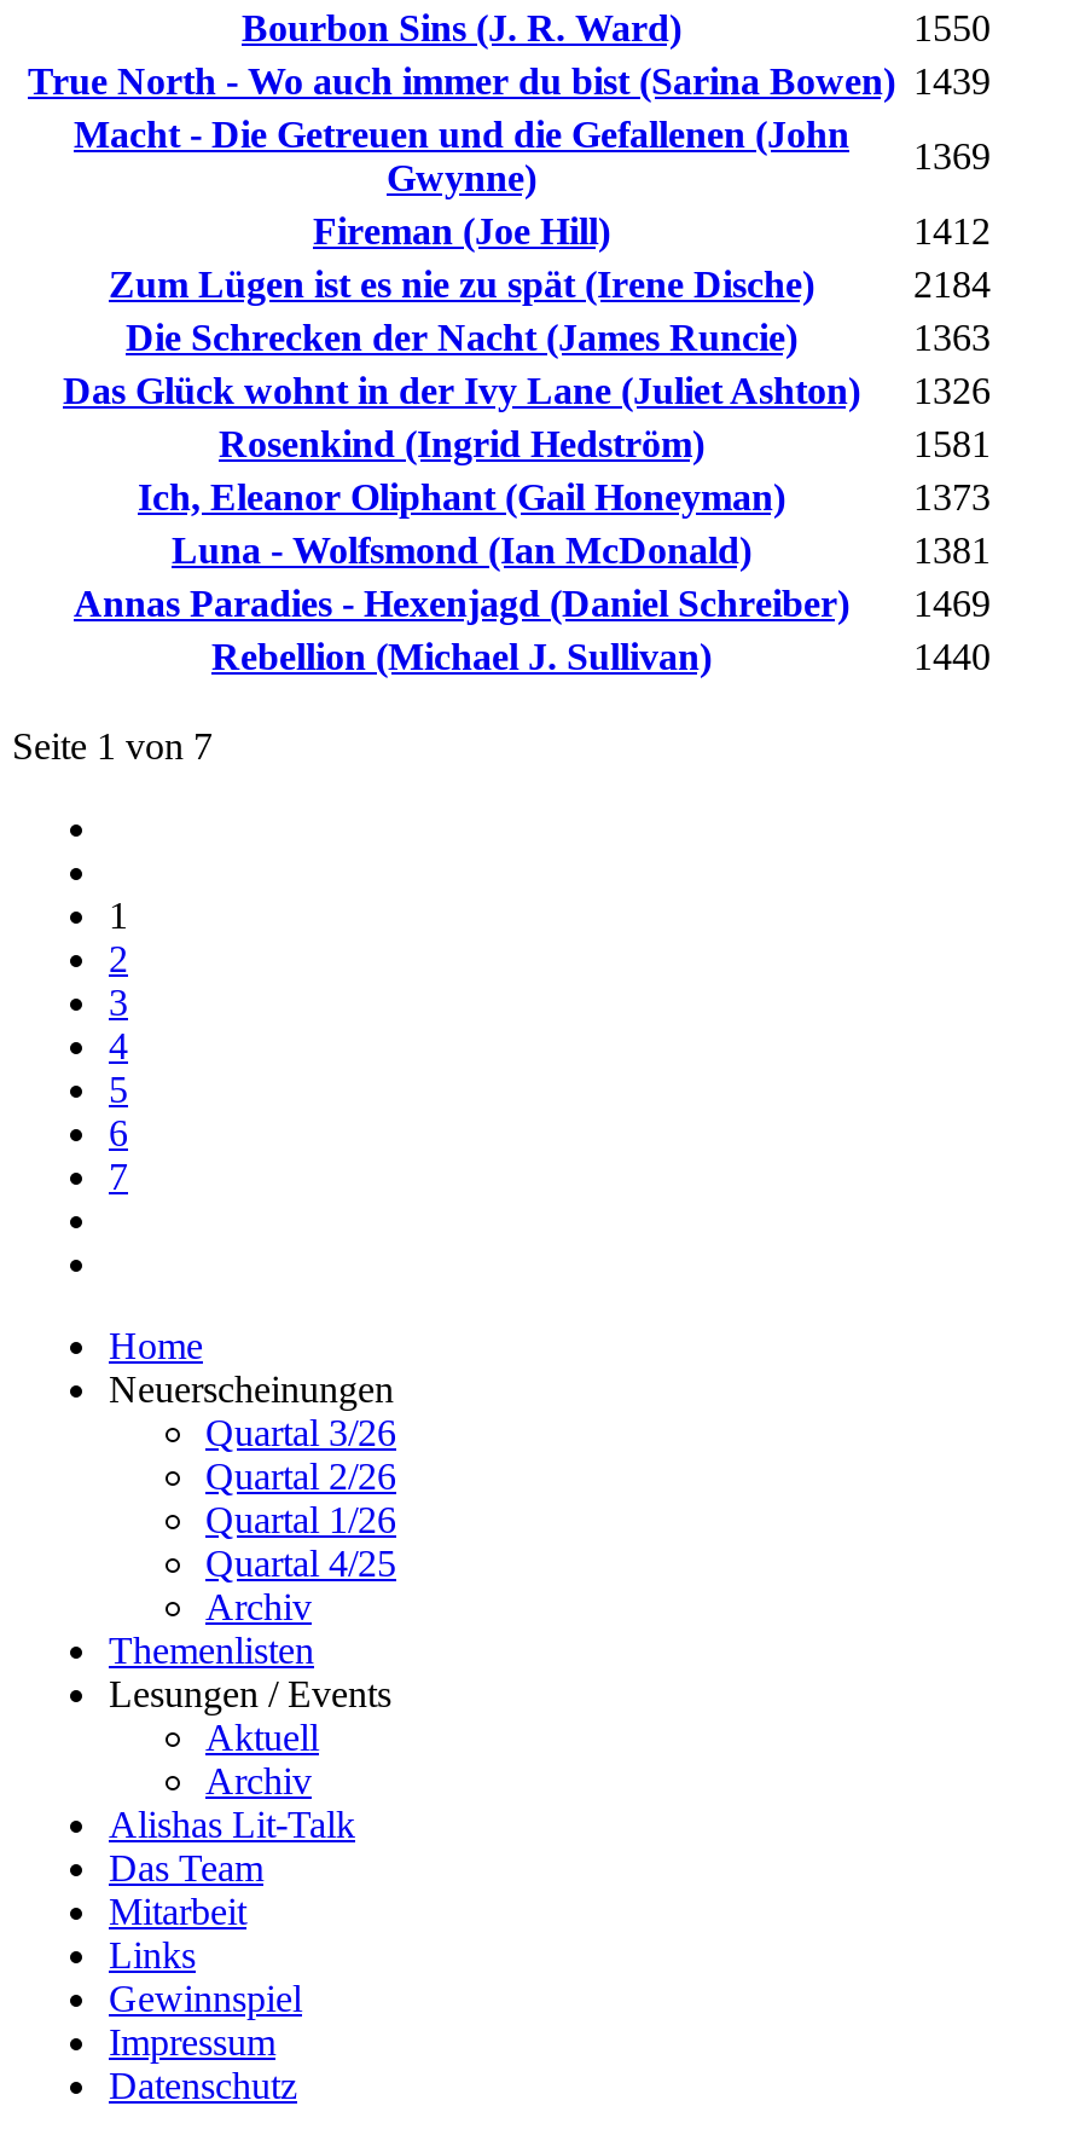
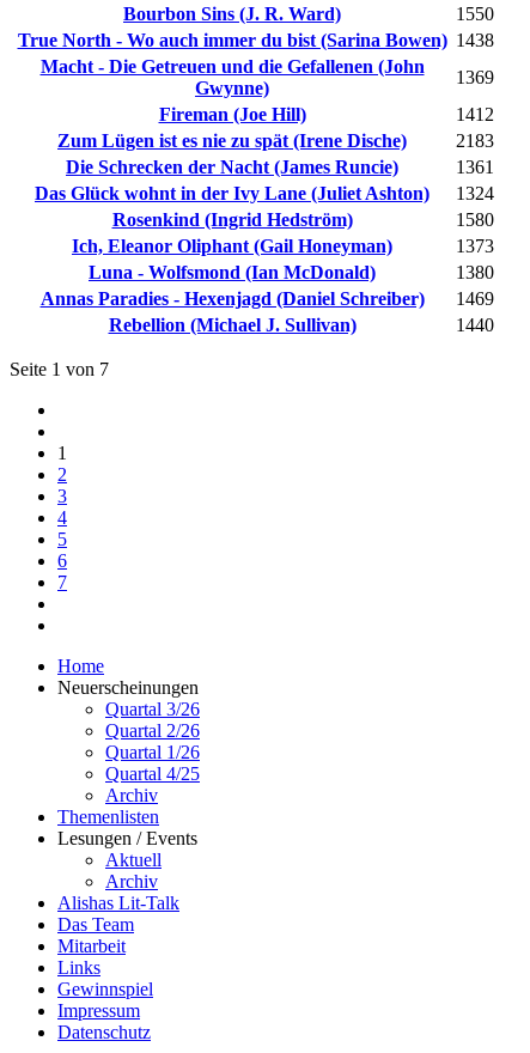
[28,60,991,101] True North - Wo auch immer du bist (Sarina Bowen) 1439 -> [17,30,494,50] True North - Wo auch immer du bist (Sarina Bowen) 1438
[913,263,991,304] 2184 -> [456,130,494,151] 2183
[913,316,991,357] 1363 -> [456,157,494,177] 1361
[63,369,991,411] Das Glück wohnt in der Ivy Lane (Juliet Ashton) 1326 -> [35,183,494,203] Das Glück wohnt in der Ivy Lane (Juliet Ashton) 1324
[913,423,991,464] 1581 -> [456,209,494,230] 1580
[913,529,991,570] 1381 -> [456,262,494,282] 1380

